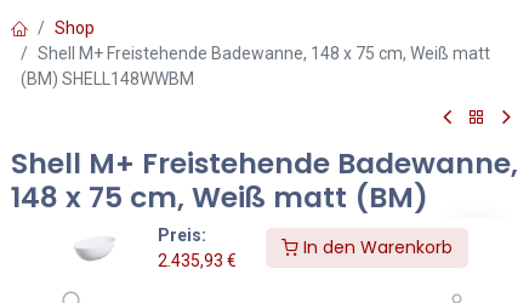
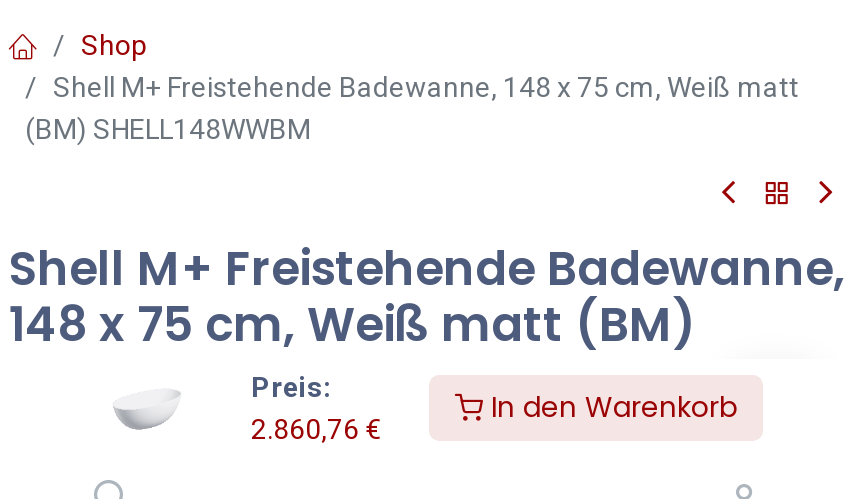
[158,250,237,270] 2.435,93 € -> [251,412,381,444] 2.860,76 €

